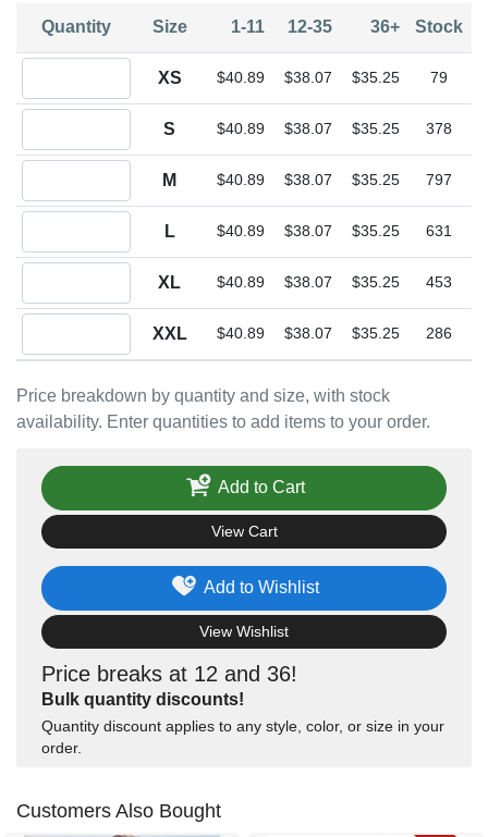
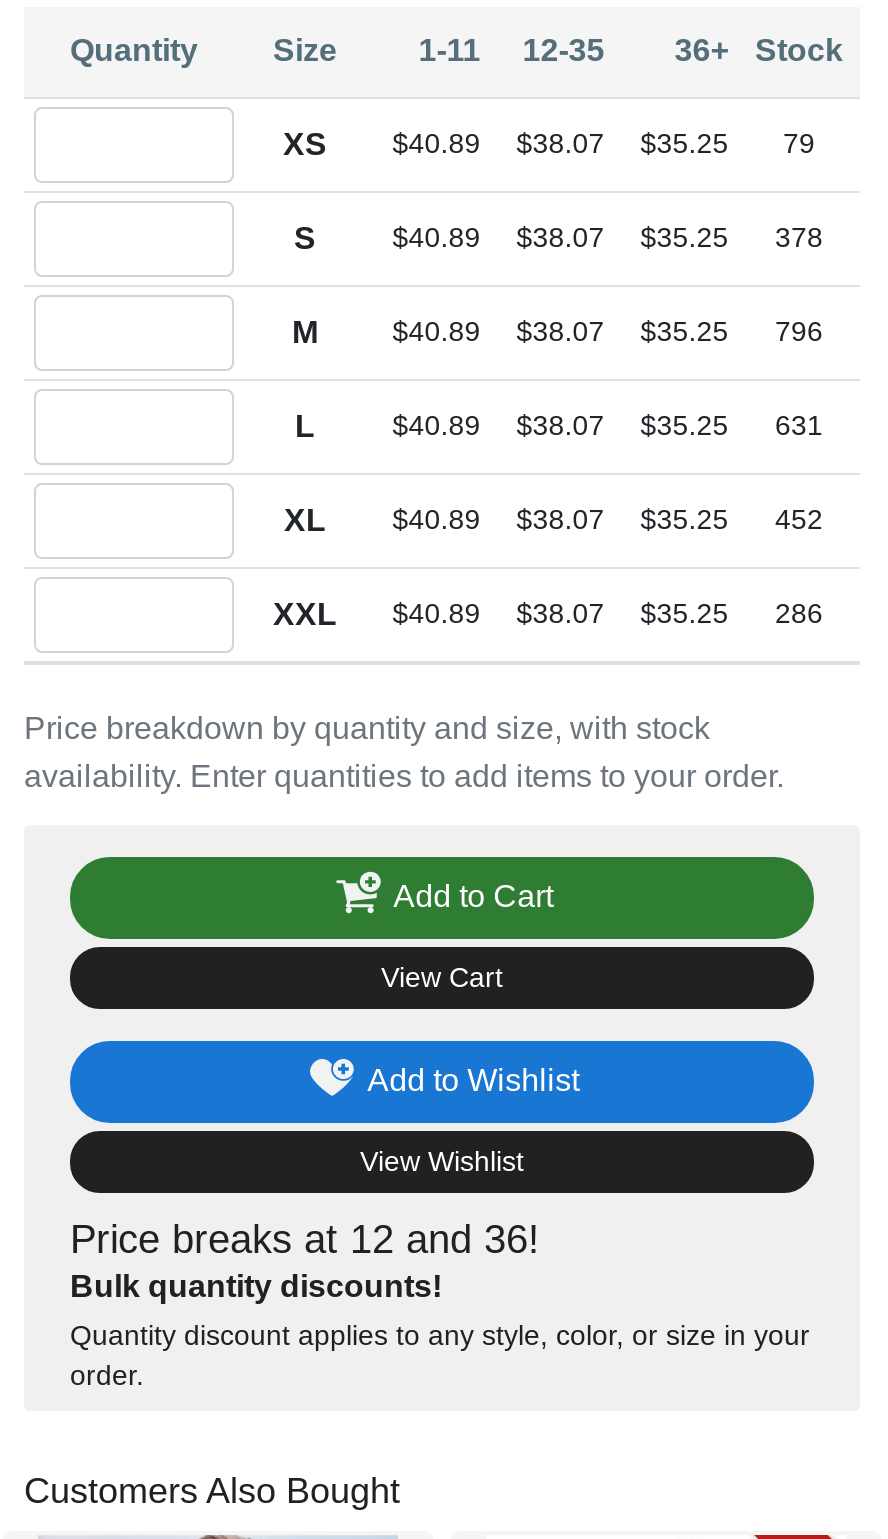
[217,171,452,188] $40.89 $38.07 $35.25 797 -> [392,315,823,347] $40.89 $38.07 $35.25 796
[217,273,452,291] $40.89 $38.07 $35.25 453 -> [392,503,823,535] $40.89 $38.07 $35.25 452

